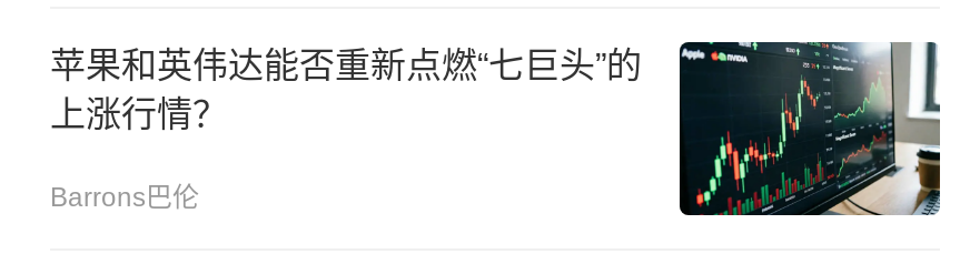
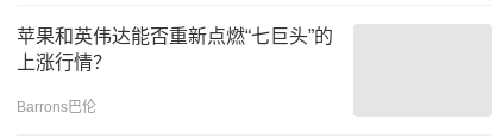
[677,40,942,217] [image] -> none

